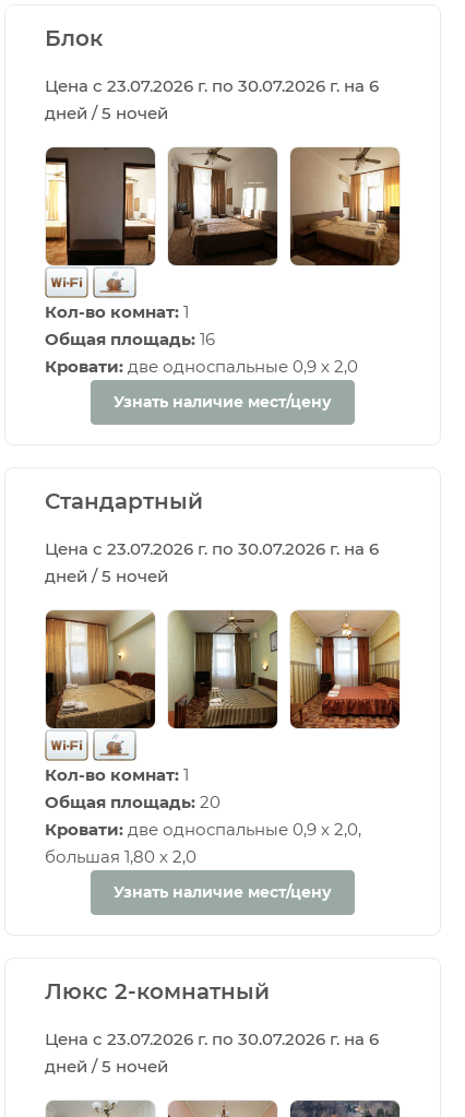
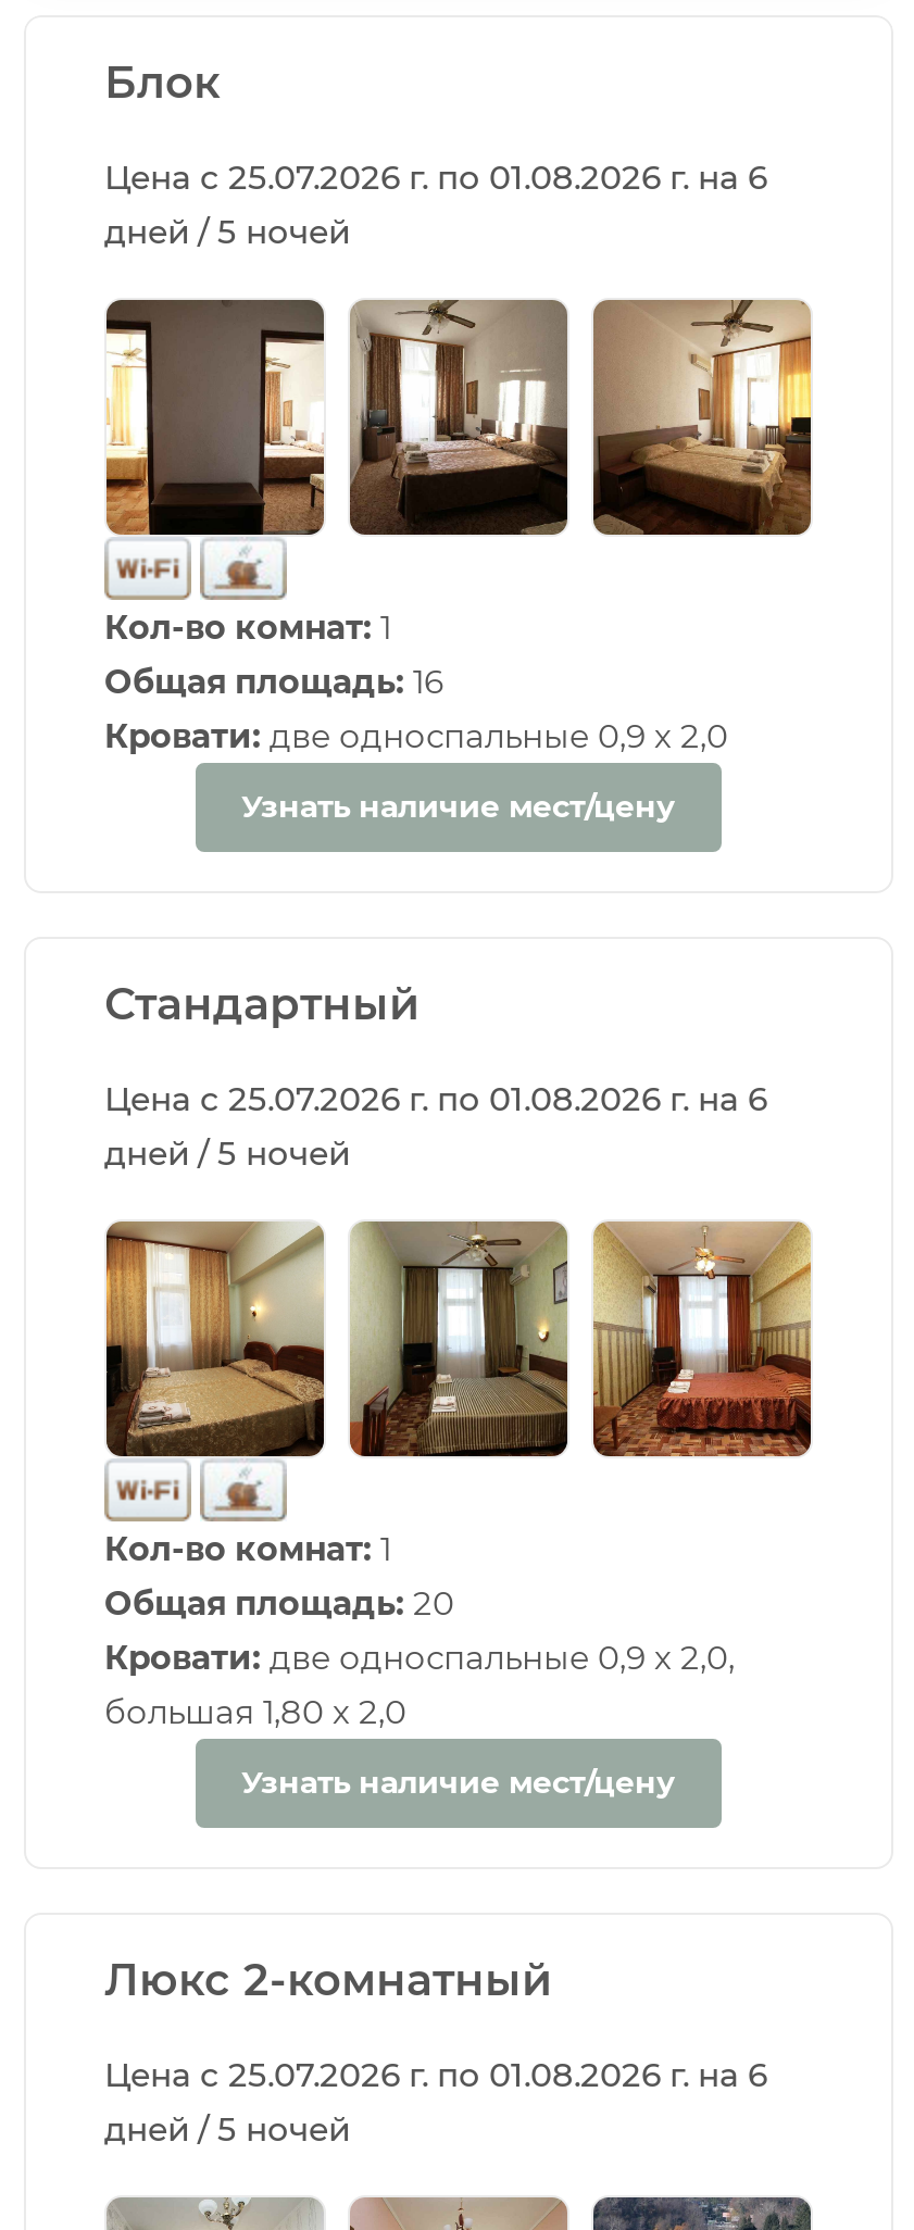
[45,75,379,96] Цена с 23.07.2026 г. по 30.07.2026 г. на 6 -> [104,156,767,197] Цена с 25.07.2026 г. по 01.08.2026 г. на 6
[45,538,379,559] Цена с 23.07.2026 г. по 30.07.2026 г. на 6 -> [104,1078,767,1119] Цена с 25.07.2026 г. по 01.08.2026 г. на 6
[45,1028,379,1049] Цена с 23.07.2026 г. по 30.07.2026 г. на 6 -> [104,2054,767,2095] Цена с 25.07.2026 г. по 01.08.2026 г. на 6

